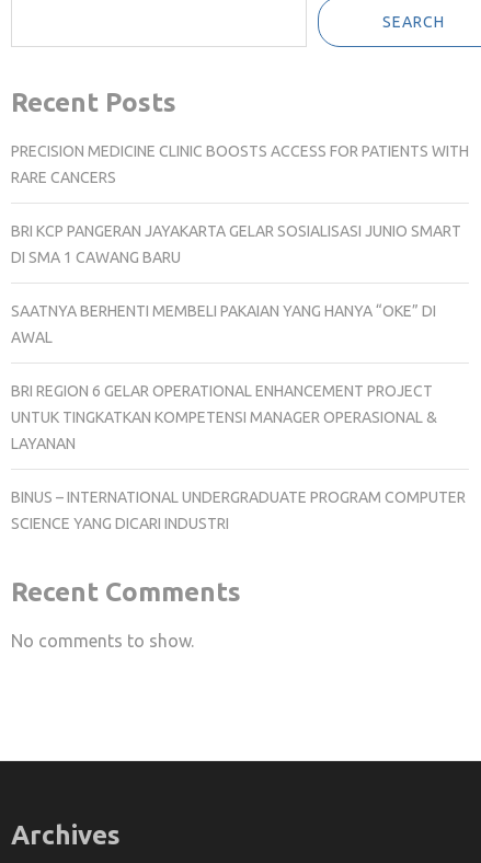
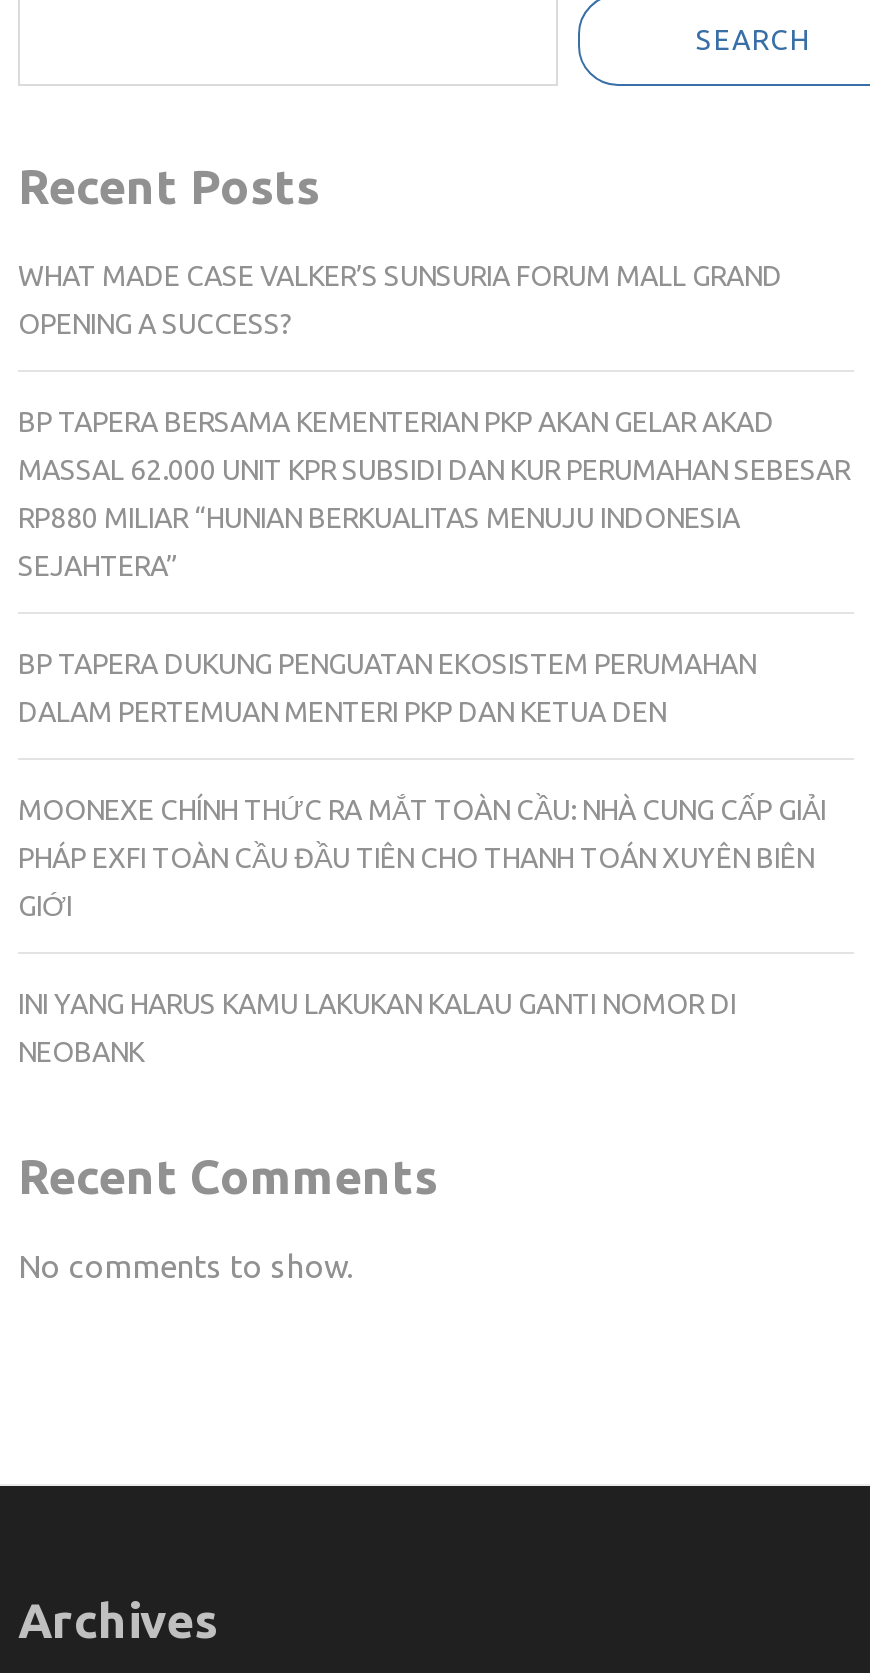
[11,143,469,532] PRECISION MEDICINE CLINIC BOOSTS ACCESS FOR PATIENTS WITH | RARE CANCERS | BRI KCP PANGERAN JAYAKARTA GELAR SOSIALISASI JUNIO SMART | DI SMA 1 CAWANG BARU | SAATNYA BERHENTI MEMBELI PAKAIAN YANG HANYA “OKE” DI | AWAL | BRI REGION 6 GELAR OPERATIONAL ENHANCEMENT PROJECT | UNTUK TINGKATKAN KOMPETENSI MANAGER OPERASIONAL & | LAYANAN | BINUS – INTERNATIONAL UNDERGRADUATE PROGRAM COMPUTER | SCIENCE YANG DICARI INDUSTRI -> [18,260,850,1068] WHAT MADE CASE VALKER’S SUNSURIA FORUM MALL GRAND | OPENING A SUCCESS? | BP TAPERA BERSAMA KEMENTERIAN PKP AKAN GELAR AKAD | MASSAL 62.000 UNIT KPR SUBSIDI DAN KUR PERUMAHAN SEBESAR | RP880 MILIAR “HUNIAN BERKUALITAS MENUJU INDONESIA | SEJAHTERA” | BP TAPERA DUKUNG PENGUATAN EKOSISTEM PERUMAHAN | DALAM PERTEMUAN MENTERI PKP DAN KETUA DEN | MOONEXE CHÍNH THỨC RA MẮT TOÀN CẦU: NHÀ CUNG CẤP GIẢI | PHÁP EXFI TOÀN CẦU ĐẦU TIÊN CHO THANH TOÁN XUYÊN BIÊN | GIỚI | INI YANG HARUS KAMU LAKUKAN KALAU GANTI NOMOR DI | NEOBANK

